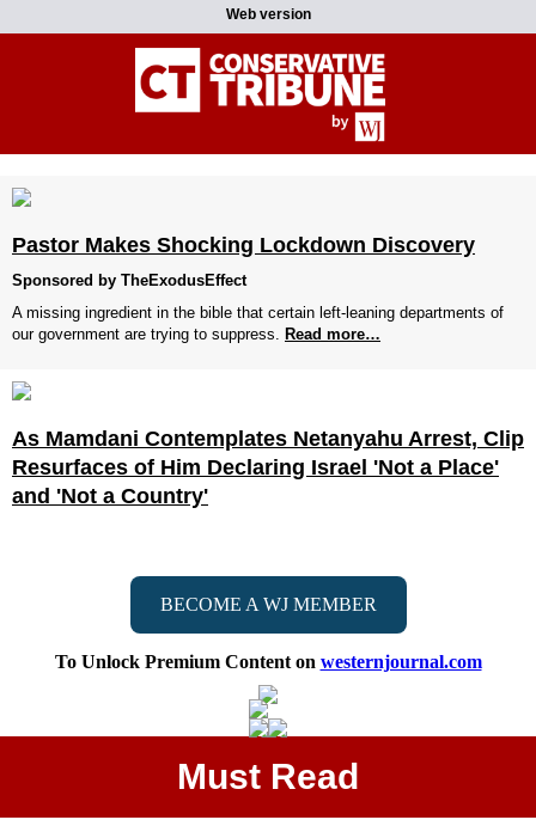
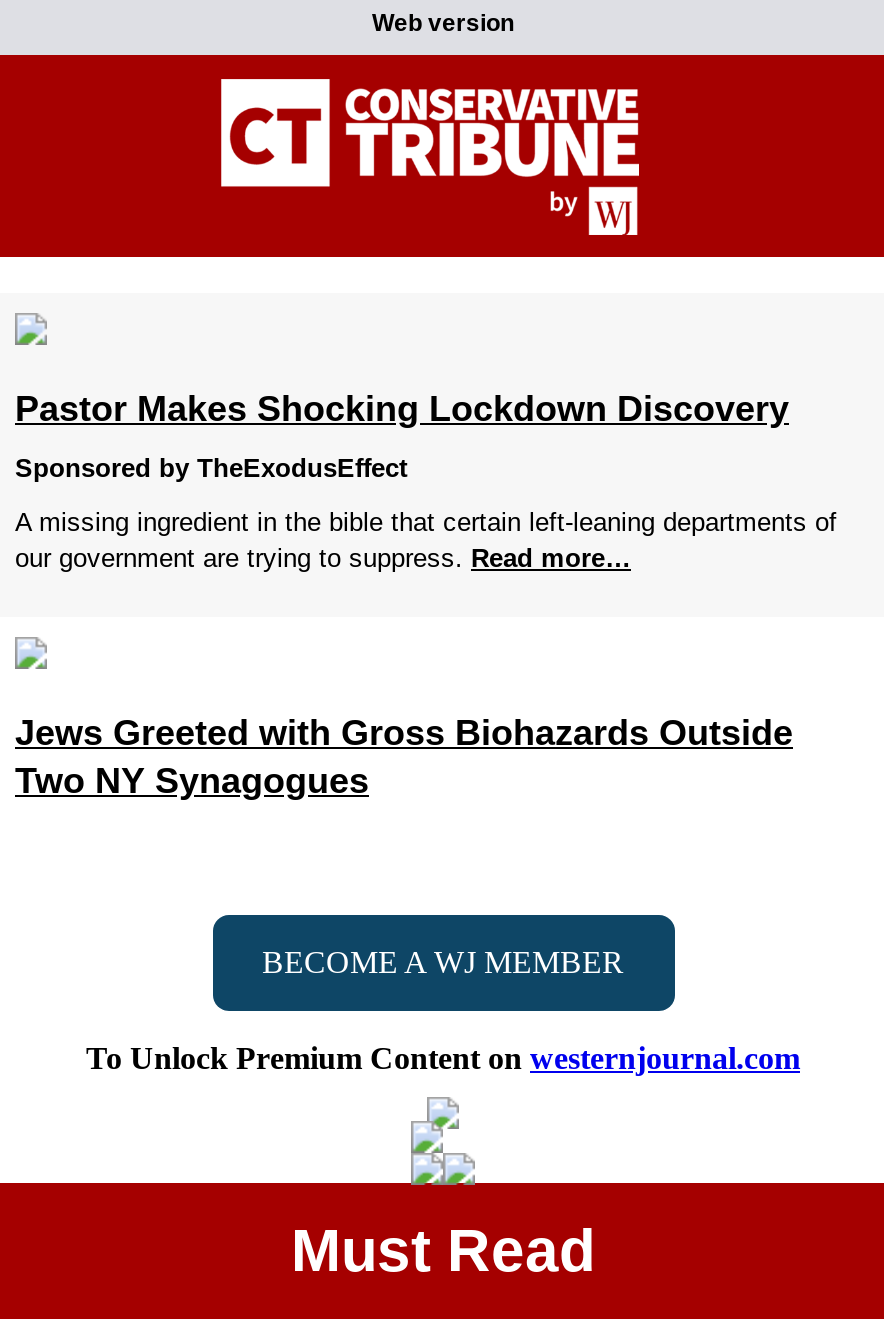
[12,427,524,508] As Mamdani Contemplates Netanyahu Arrest, Clip | Resurfaces of Him Declaring Israel 'Not a Place' | and 'Not a Country' -> [15,713,793,801] Jews Greeted with Gross Biohazards Outside | Two NY Synagogues

